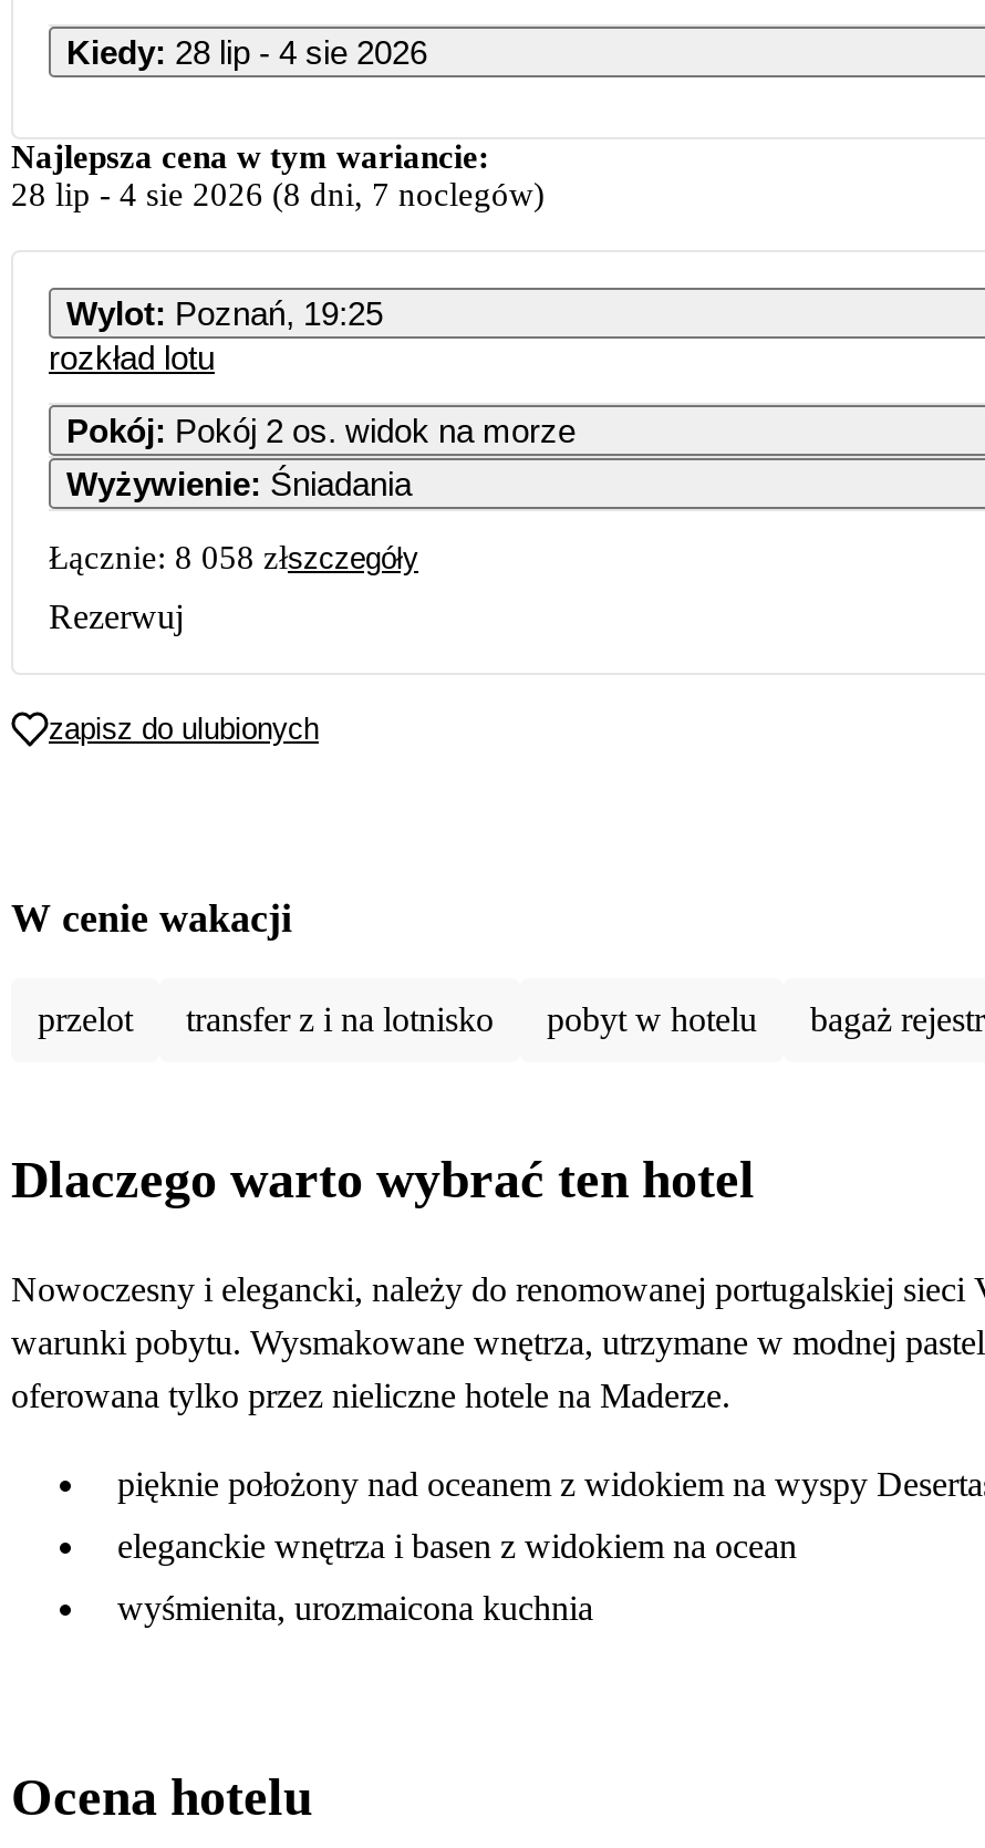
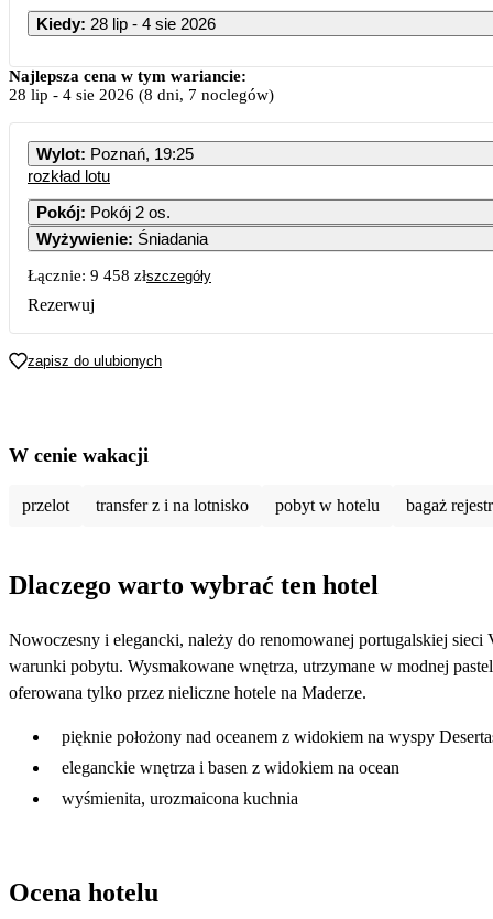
[66,411,576,448] Pokój: Pokój 2 os. widok na morze -> [36,202,171,221] Pokój: Pokój 2 os.
[49,539,418,574] Łącznie: 8 058 złszczegóły -> [28,266,211,284] Łącznie: 9 458 złszczegóły

